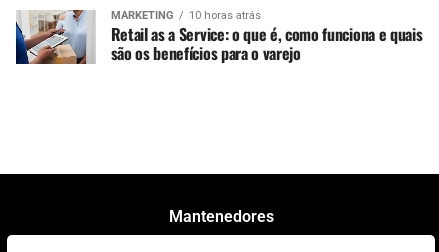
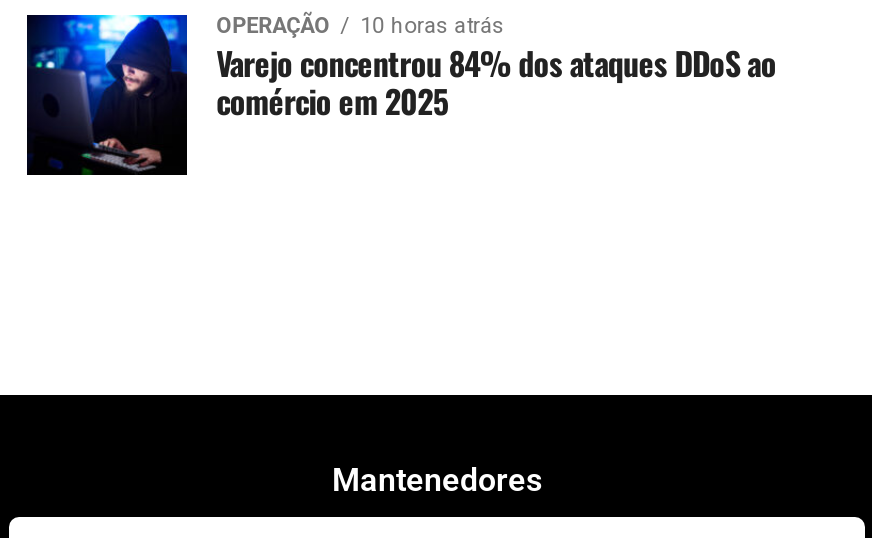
[15,9,174,65] [image] | MARKETING -> [25,13,330,177] [image] | OPERAÇÃO
[111,22,422,65] Retail as a Service: o que é, como funciona e quais | são os benefícios para o varejo -> [216,40,776,126] Varejo concentrou 84% dos ataques DDoS ao | comércio em 2025

